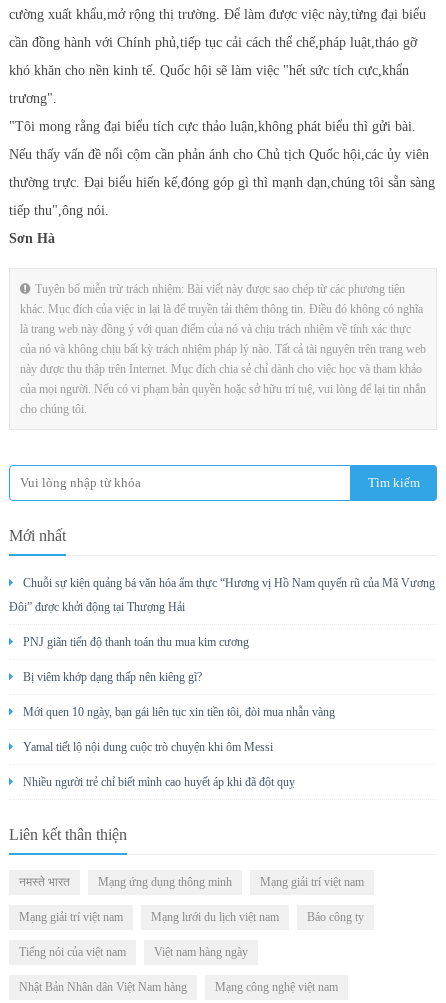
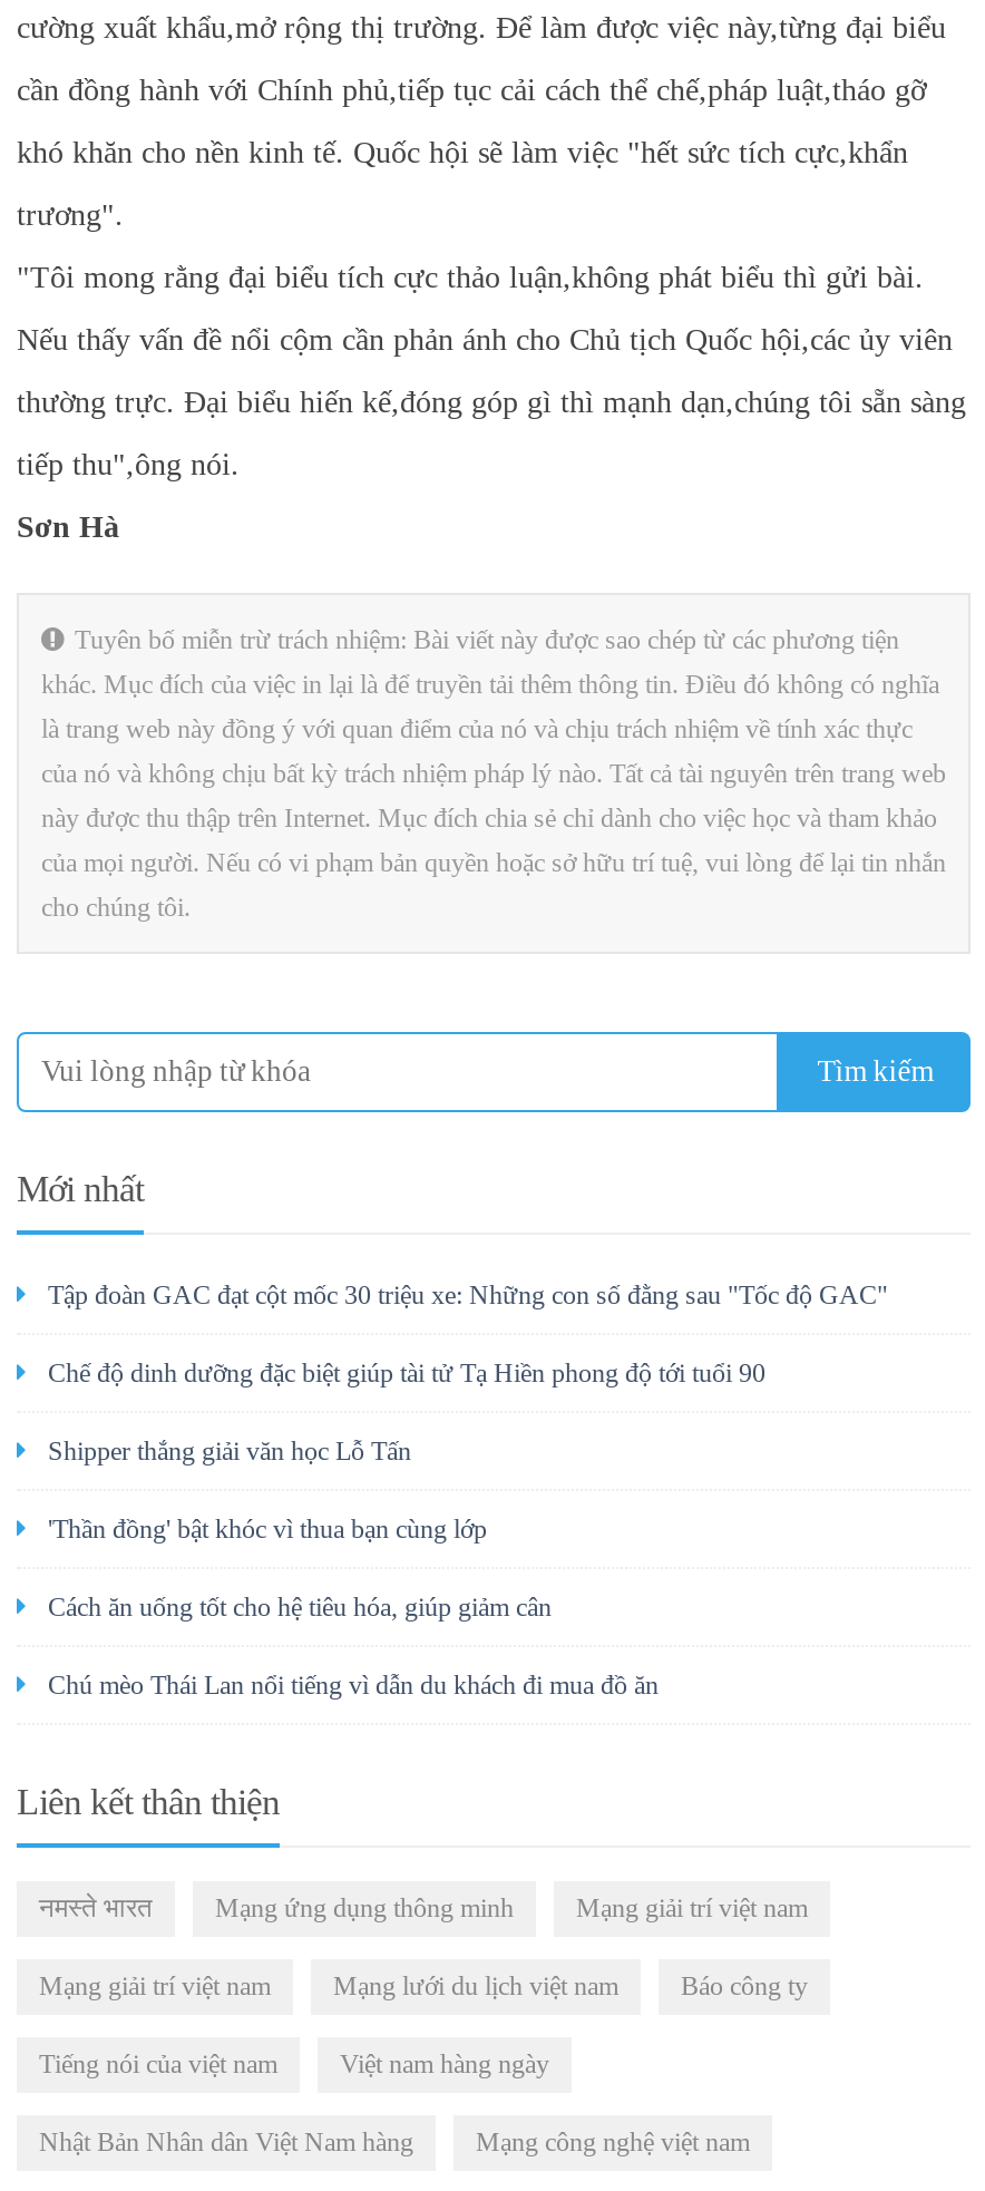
[9,576,435,789] Chuỗi sự kiện quảng bá văn hóa ẩm thực “Hương vị Hồ Nam quyến rũ của Mã Vương | Đôi” được khởi động tại Thượng Hải | PNJ giãn tiến độ thanh toán thu mua kim cương | Bị viêm khớp dạng thấp nên kiêng gì? | Mới quen 10 ngày, bạn gái liên tục xin tiền tôi, đòi mua nhẫn vàng | Yamal tiết lộ nội dung cuộc trò chuyện khi ôm Messi | Nhiều người trẻ chỉ biết mình cao huyết áp khi đã đột quỵ -> [48,1280,888,1701] Tập đoàn GAC đạt cột mốc 30 triệu xe: Những con số đằng sau "Tốc độ GAC" | Chế độ dinh dưỡng đặc biệt giúp tài tử Tạ Hiền phong độ tới tuổi 90 | Shipper thắng giải văn học Lỗ Tấn | 'Thần đồng' bật khóc vì thua bạn cùng lớp | Cách ăn uống tốt cho hệ tiêu hóa, giúp giảm cân | Chú mèo Thái Lan nổi tiếng vì dẫn du khách đi mua đồ ăn

